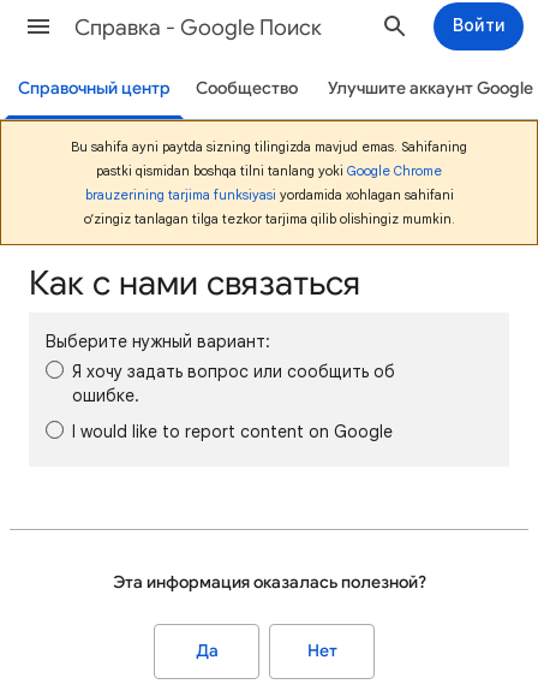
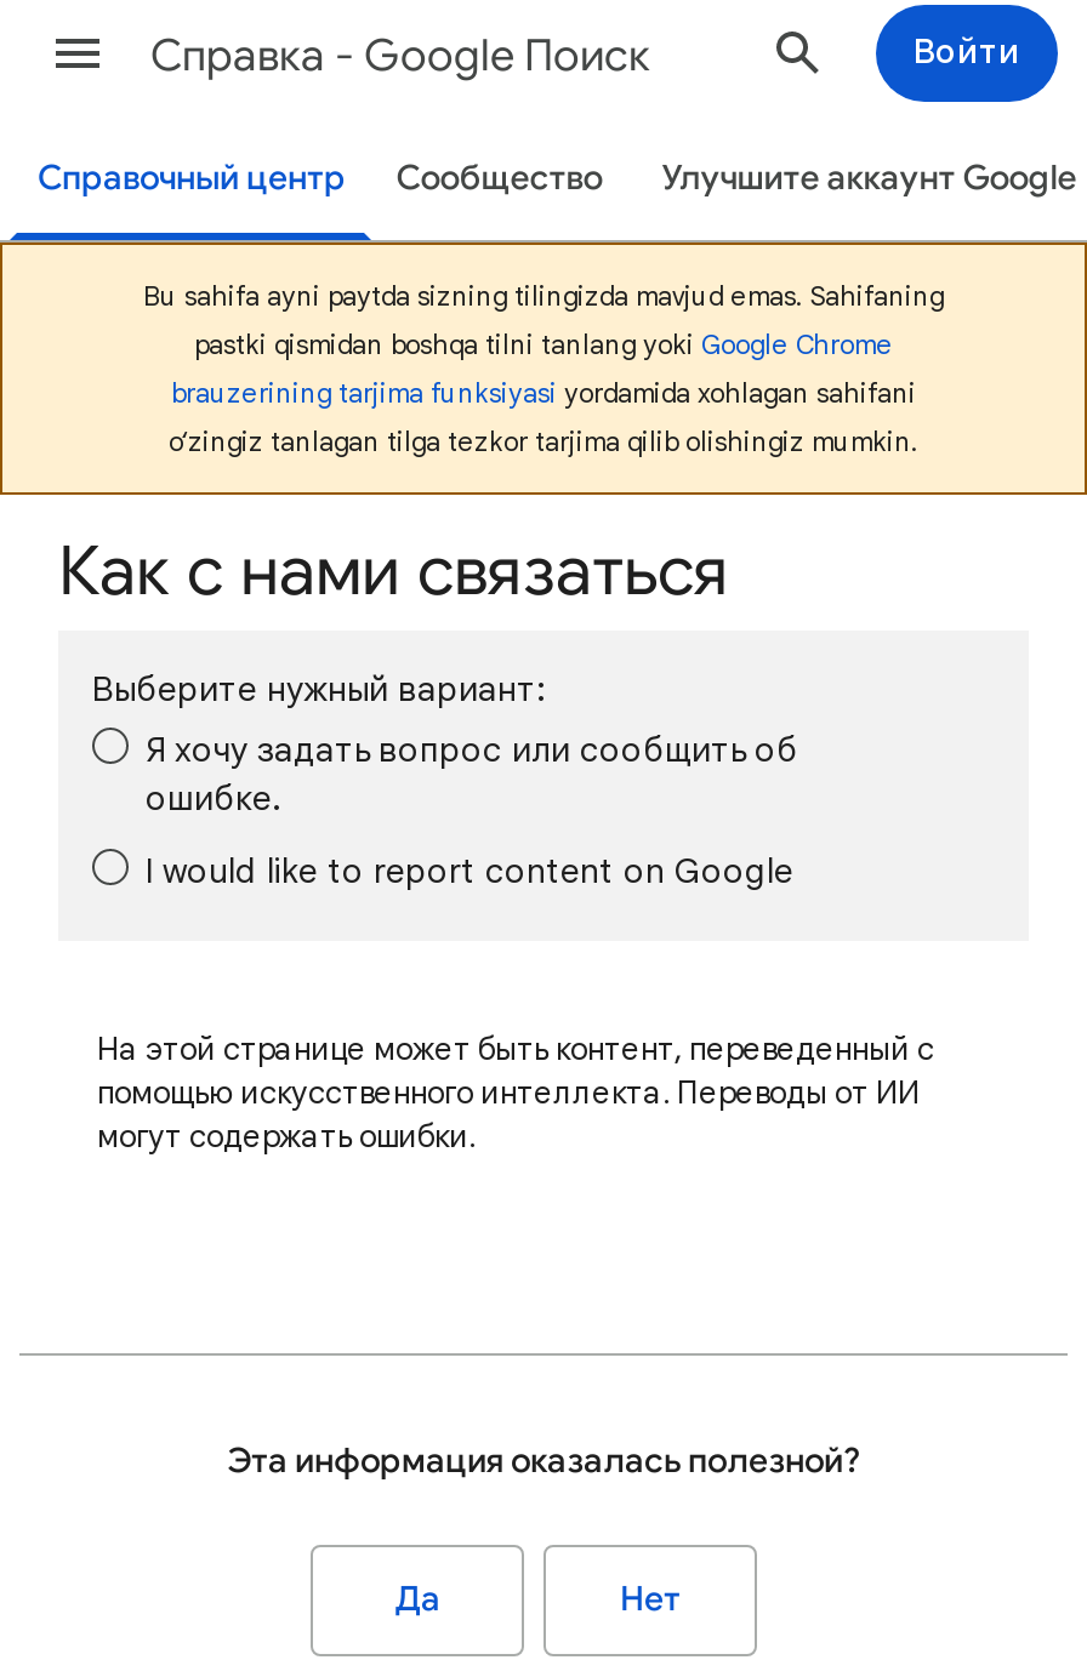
none -> [97,1028,934,1157] На этой странице может быть контент, переведенный с | помощью искусственного интеллекта. Переводы от ИИ | могут содержать ошибки.

